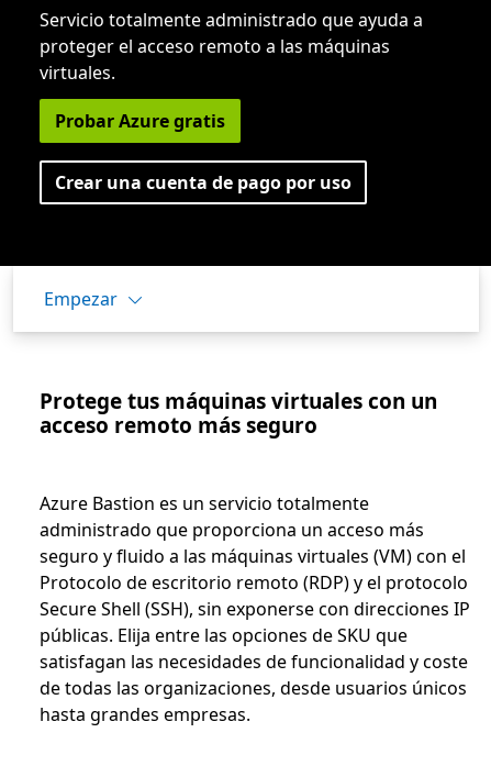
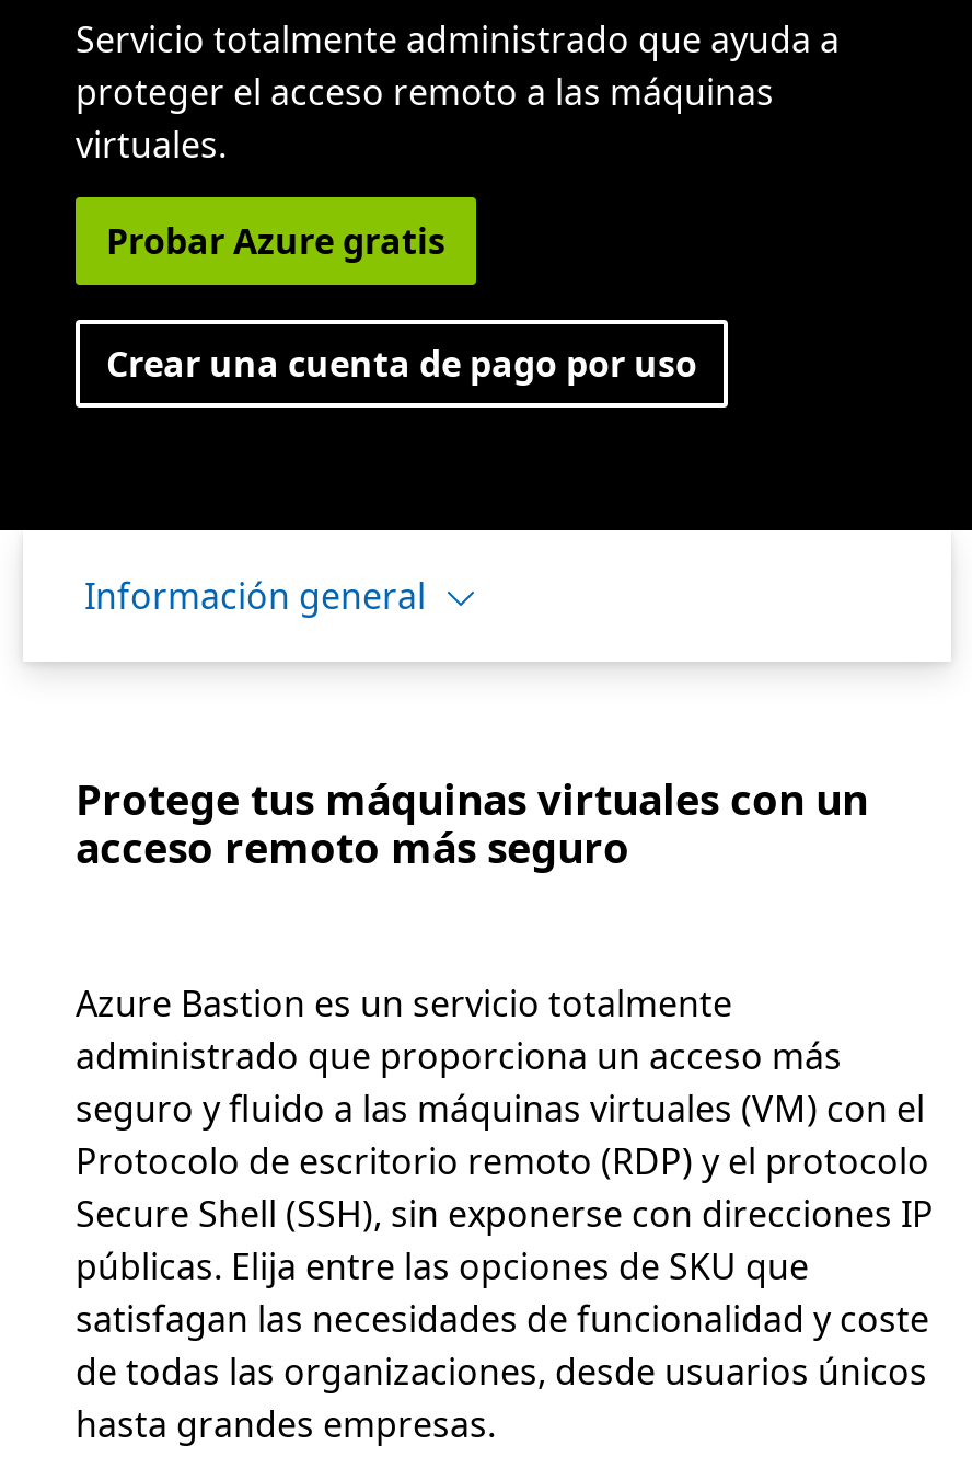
[44,287,118,311] Empezar -> [84,572,426,620] Información general

